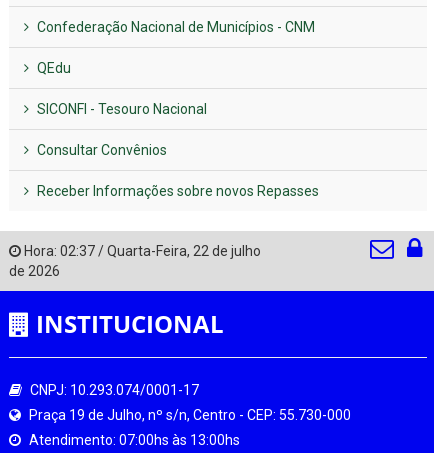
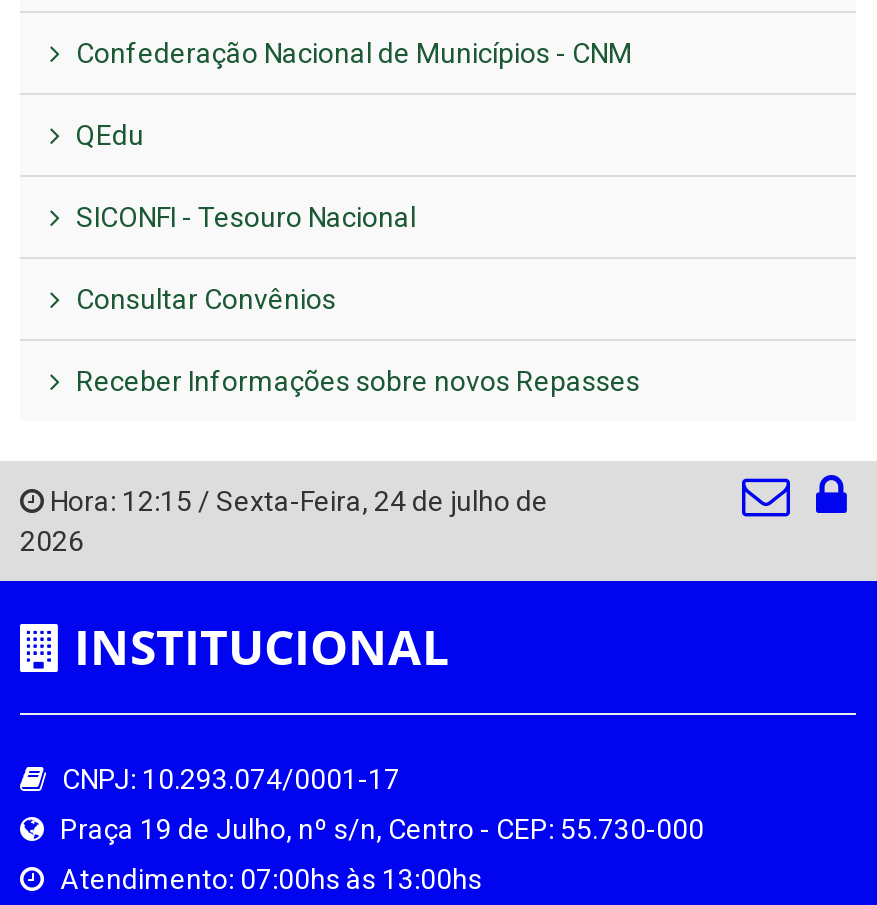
[9,242,261,278] Hora: 02:37 / Quarta-Feira, 22 de julho | de 2026 -> [20,484,548,556] Hora: 12:15 / Sexta-Feira, 24 de julho de | 2026

